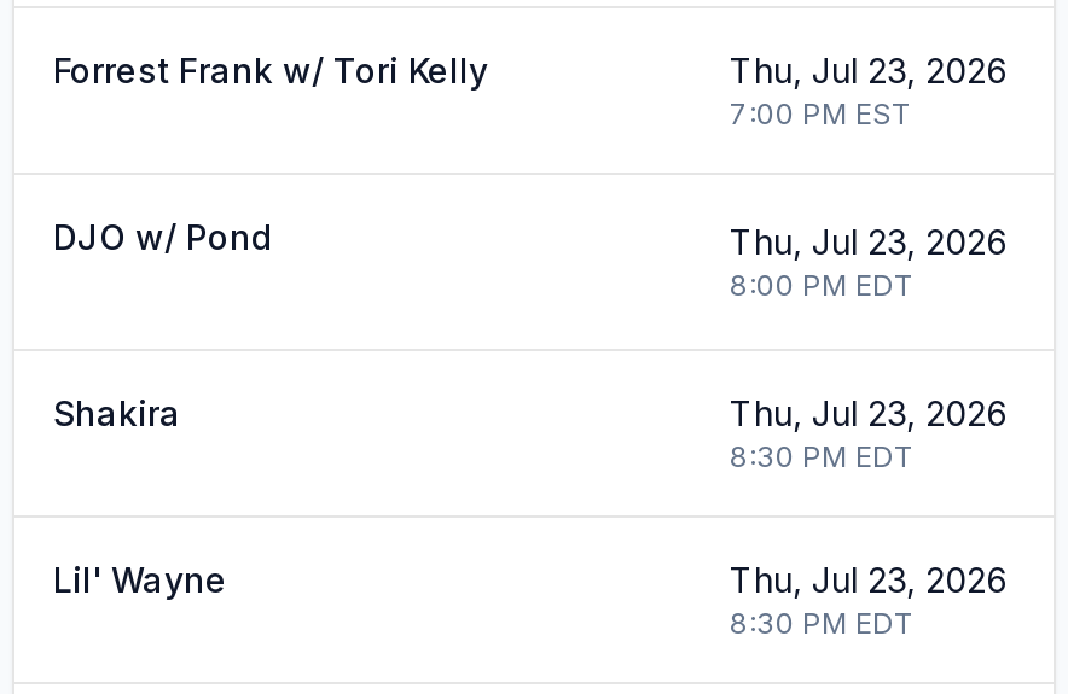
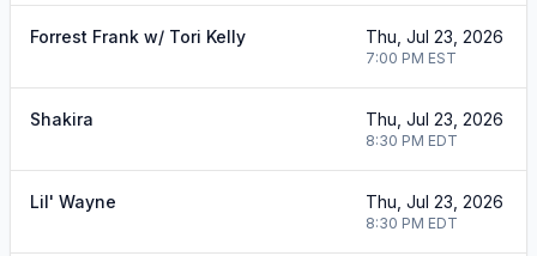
[53,216,1008,303] DJO w/ Pond | Thu, Jul 23, 2026 | 8:00 PM EDT -> none

